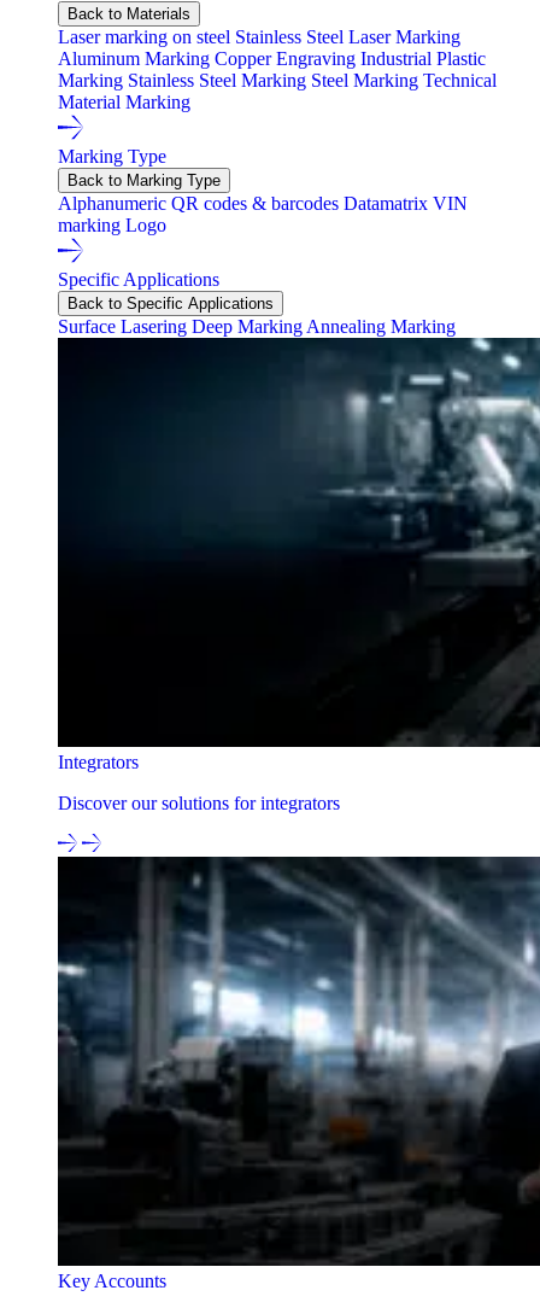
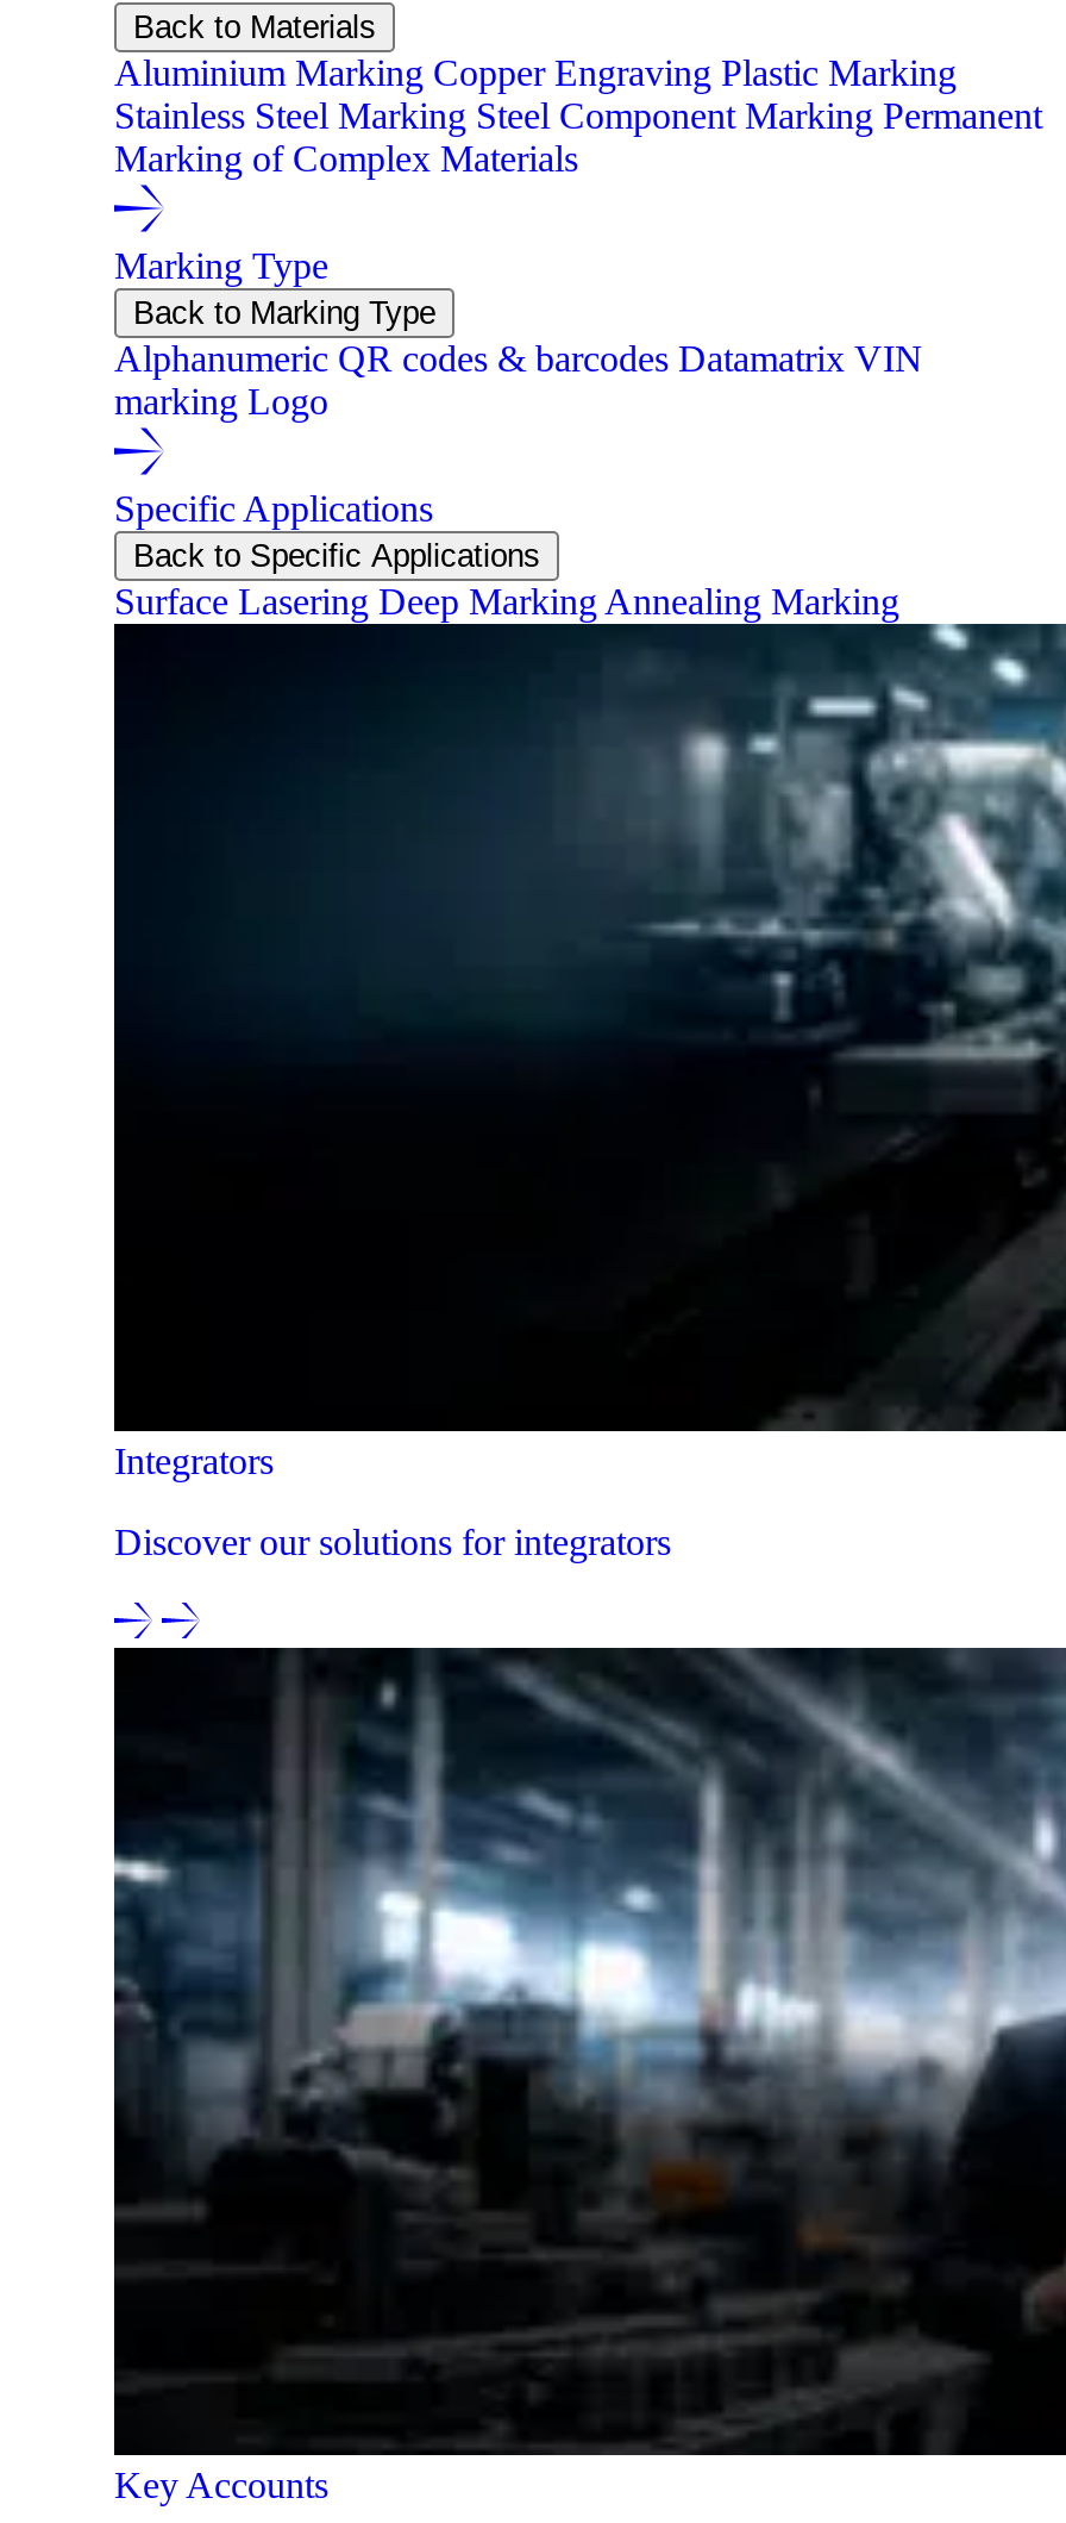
[58,26,497,112] Laser marking on steel Stainless Steel Laser Marking | Aluminum Marking Copper Engraving Industrial Plastic | Marking Stainless Steel Marking Steel Marking Technical | Material Marking -> [114,52,1042,178] Aluminium Marking Copper Engraving Plastic Marking | Stainless Steel Marking Steel Component Marking Permanent | Marking of Complex Materials

